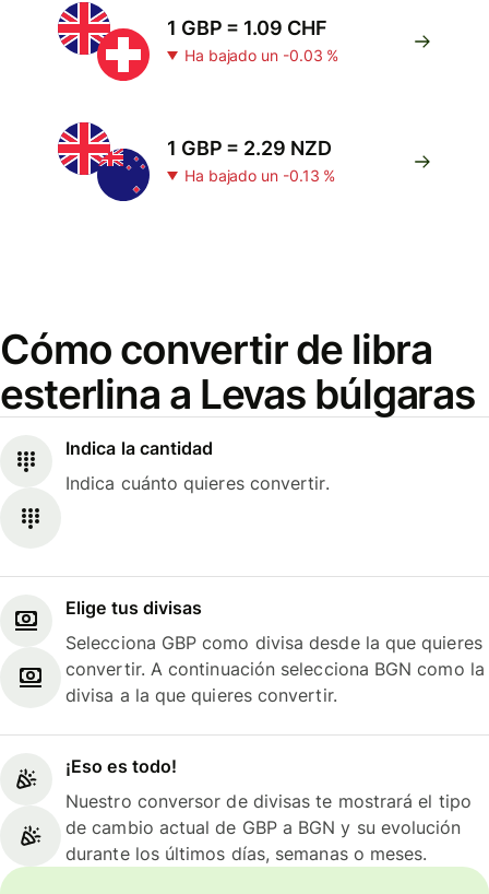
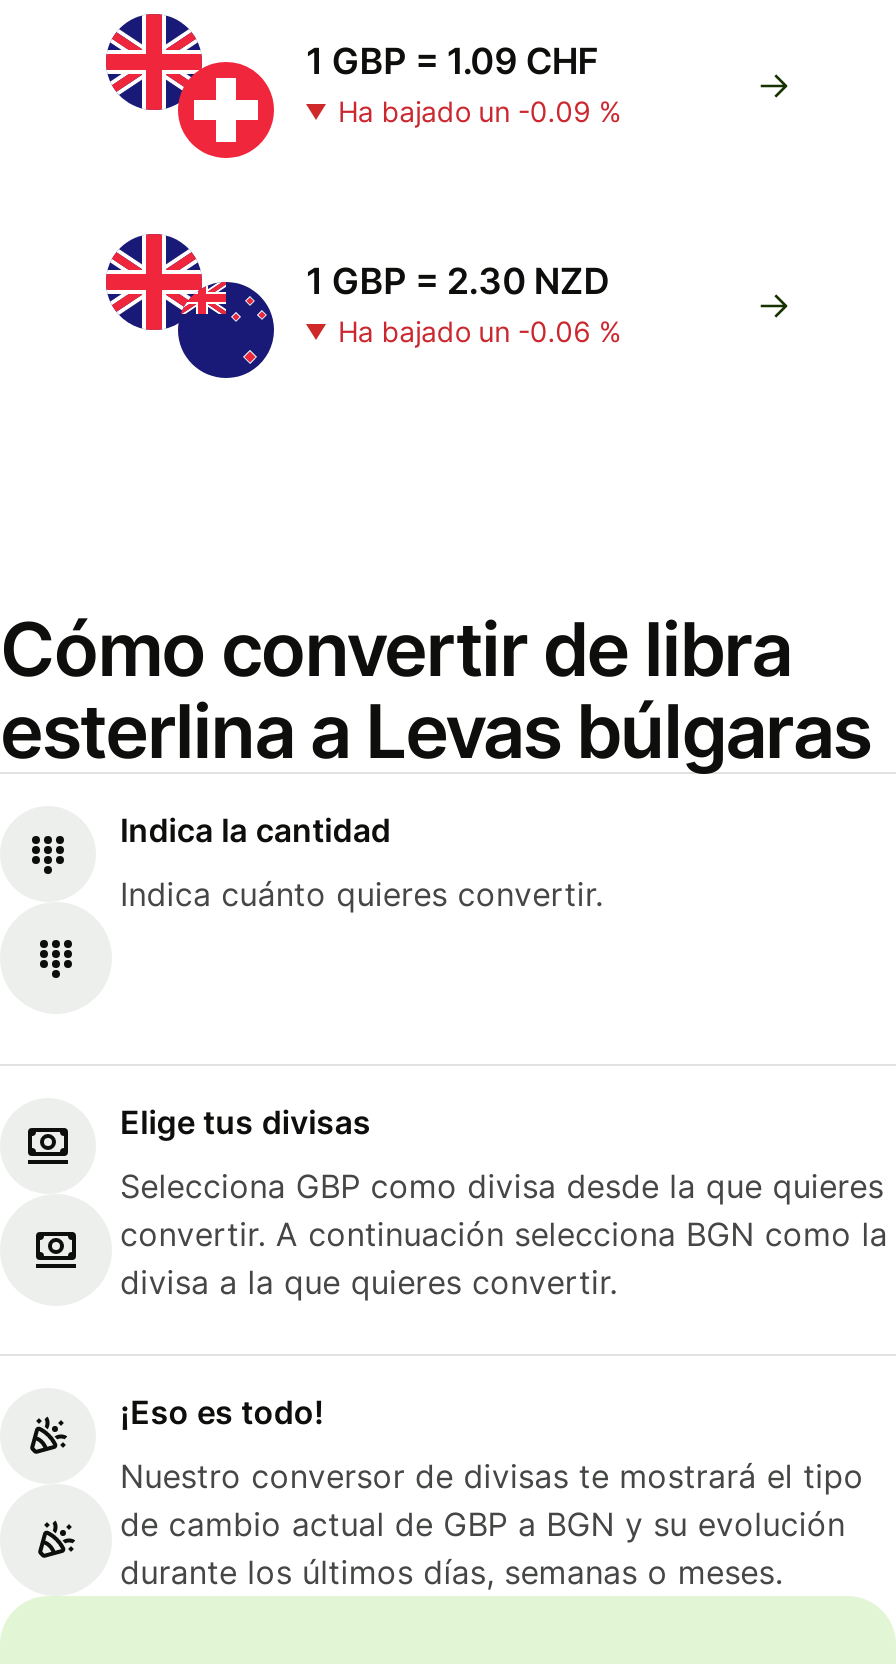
[184,46,339,64] Ha bajado un -0.03 % -> [338,94,621,128] Ha bajado un -0.09 %
[167,137,331,160] 1 GBP = 2.29 NZD -> [306,260,609,302] 1 GBP = 2.30 NZD
[184,166,335,185] Ha bajado un -0.13 % -> [338,314,621,348] Ha bajado un -0.06 %

